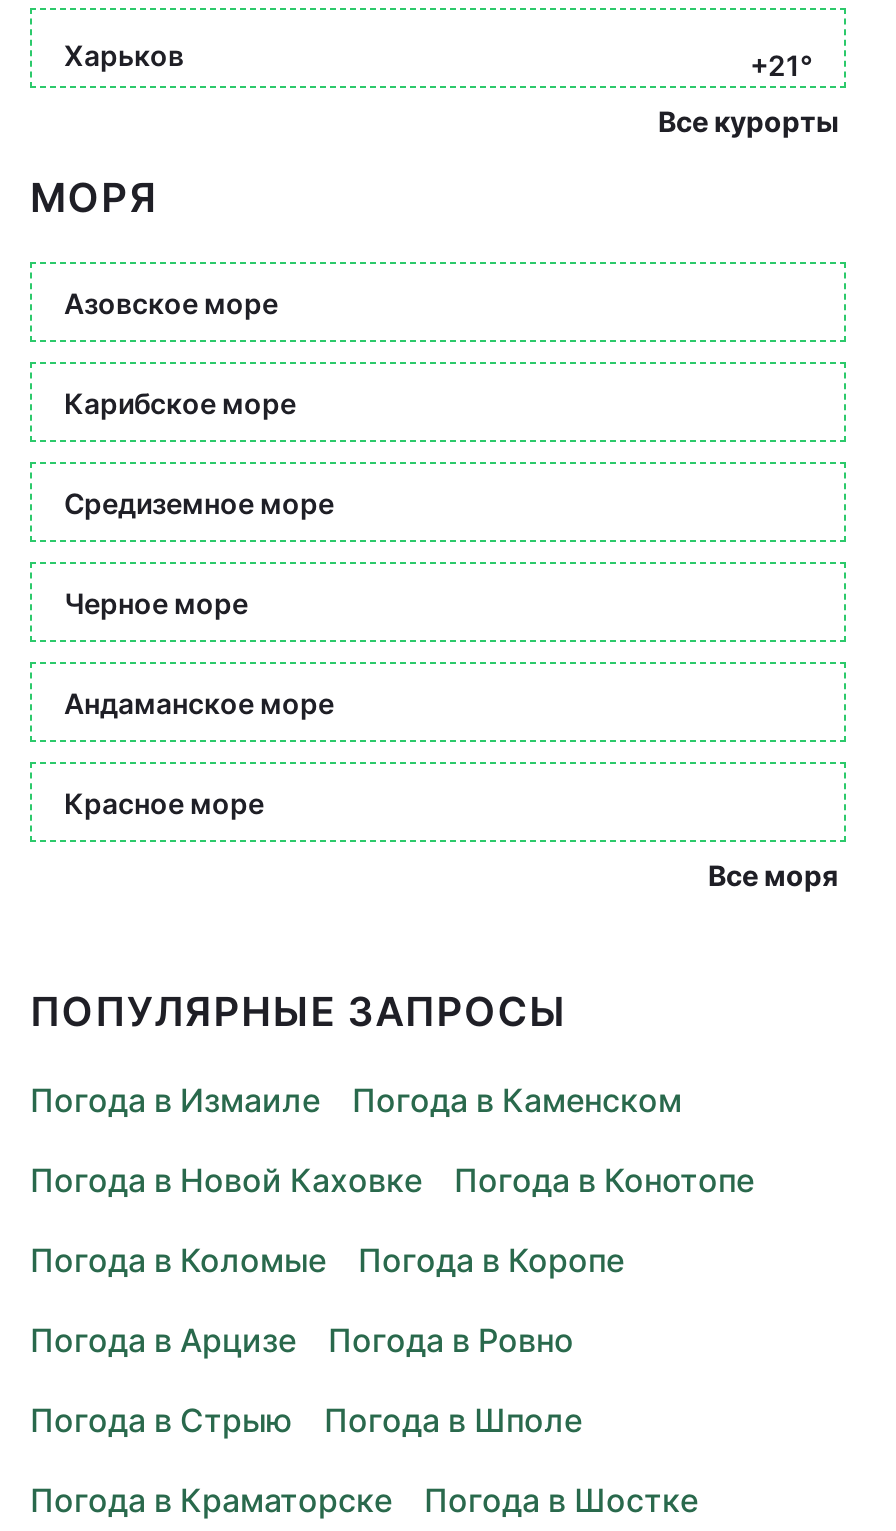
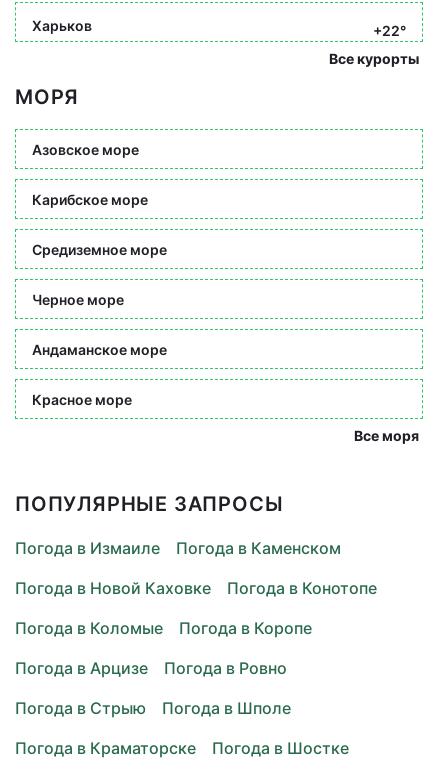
[750,48,812,82] +21° -> [373,22,406,39] +22°

